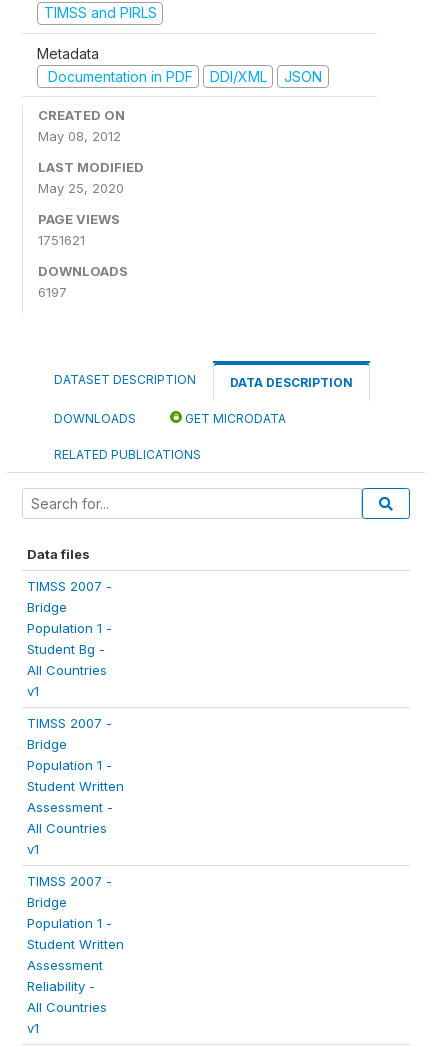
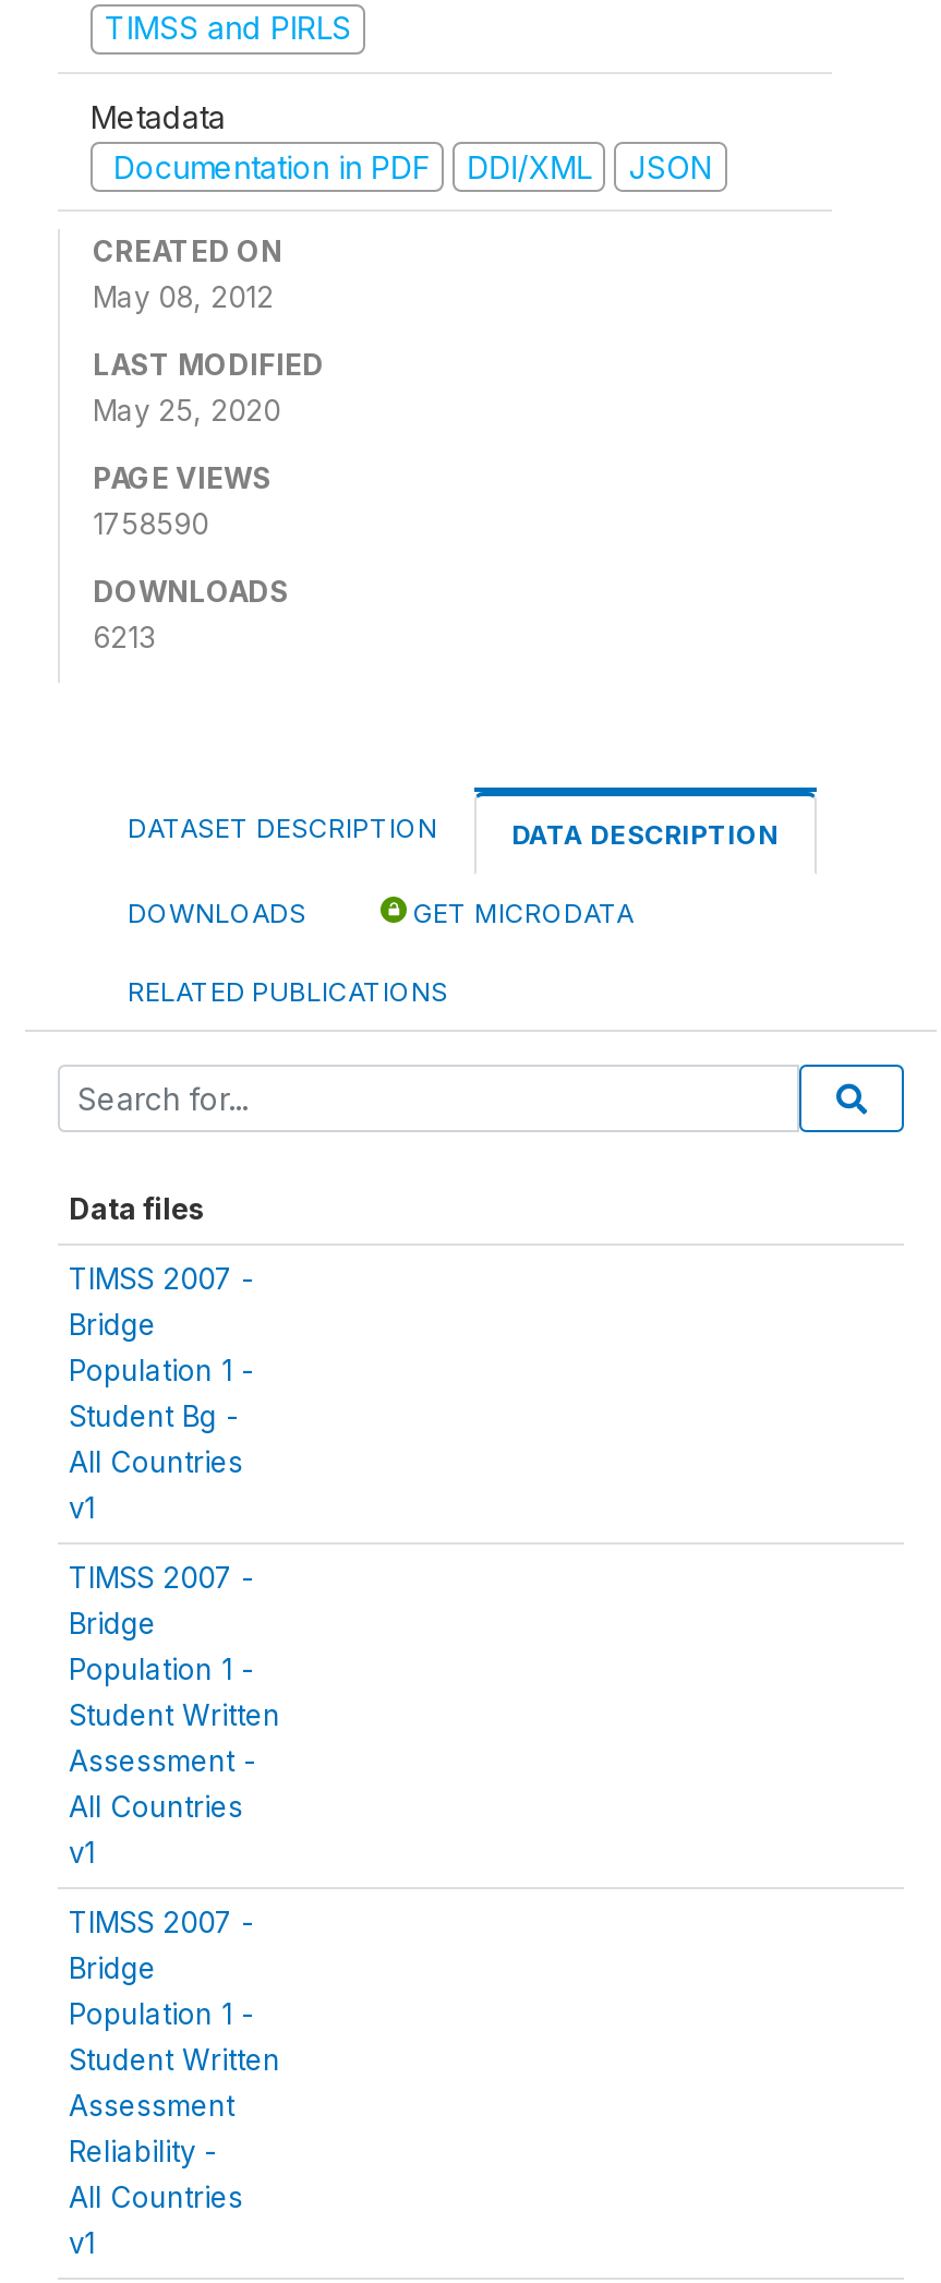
[38,232,85,248] 1751621 -> [93,506,208,541] 1758590
[38,284,67,300] 6197 -> [93,620,156,654] 6213

